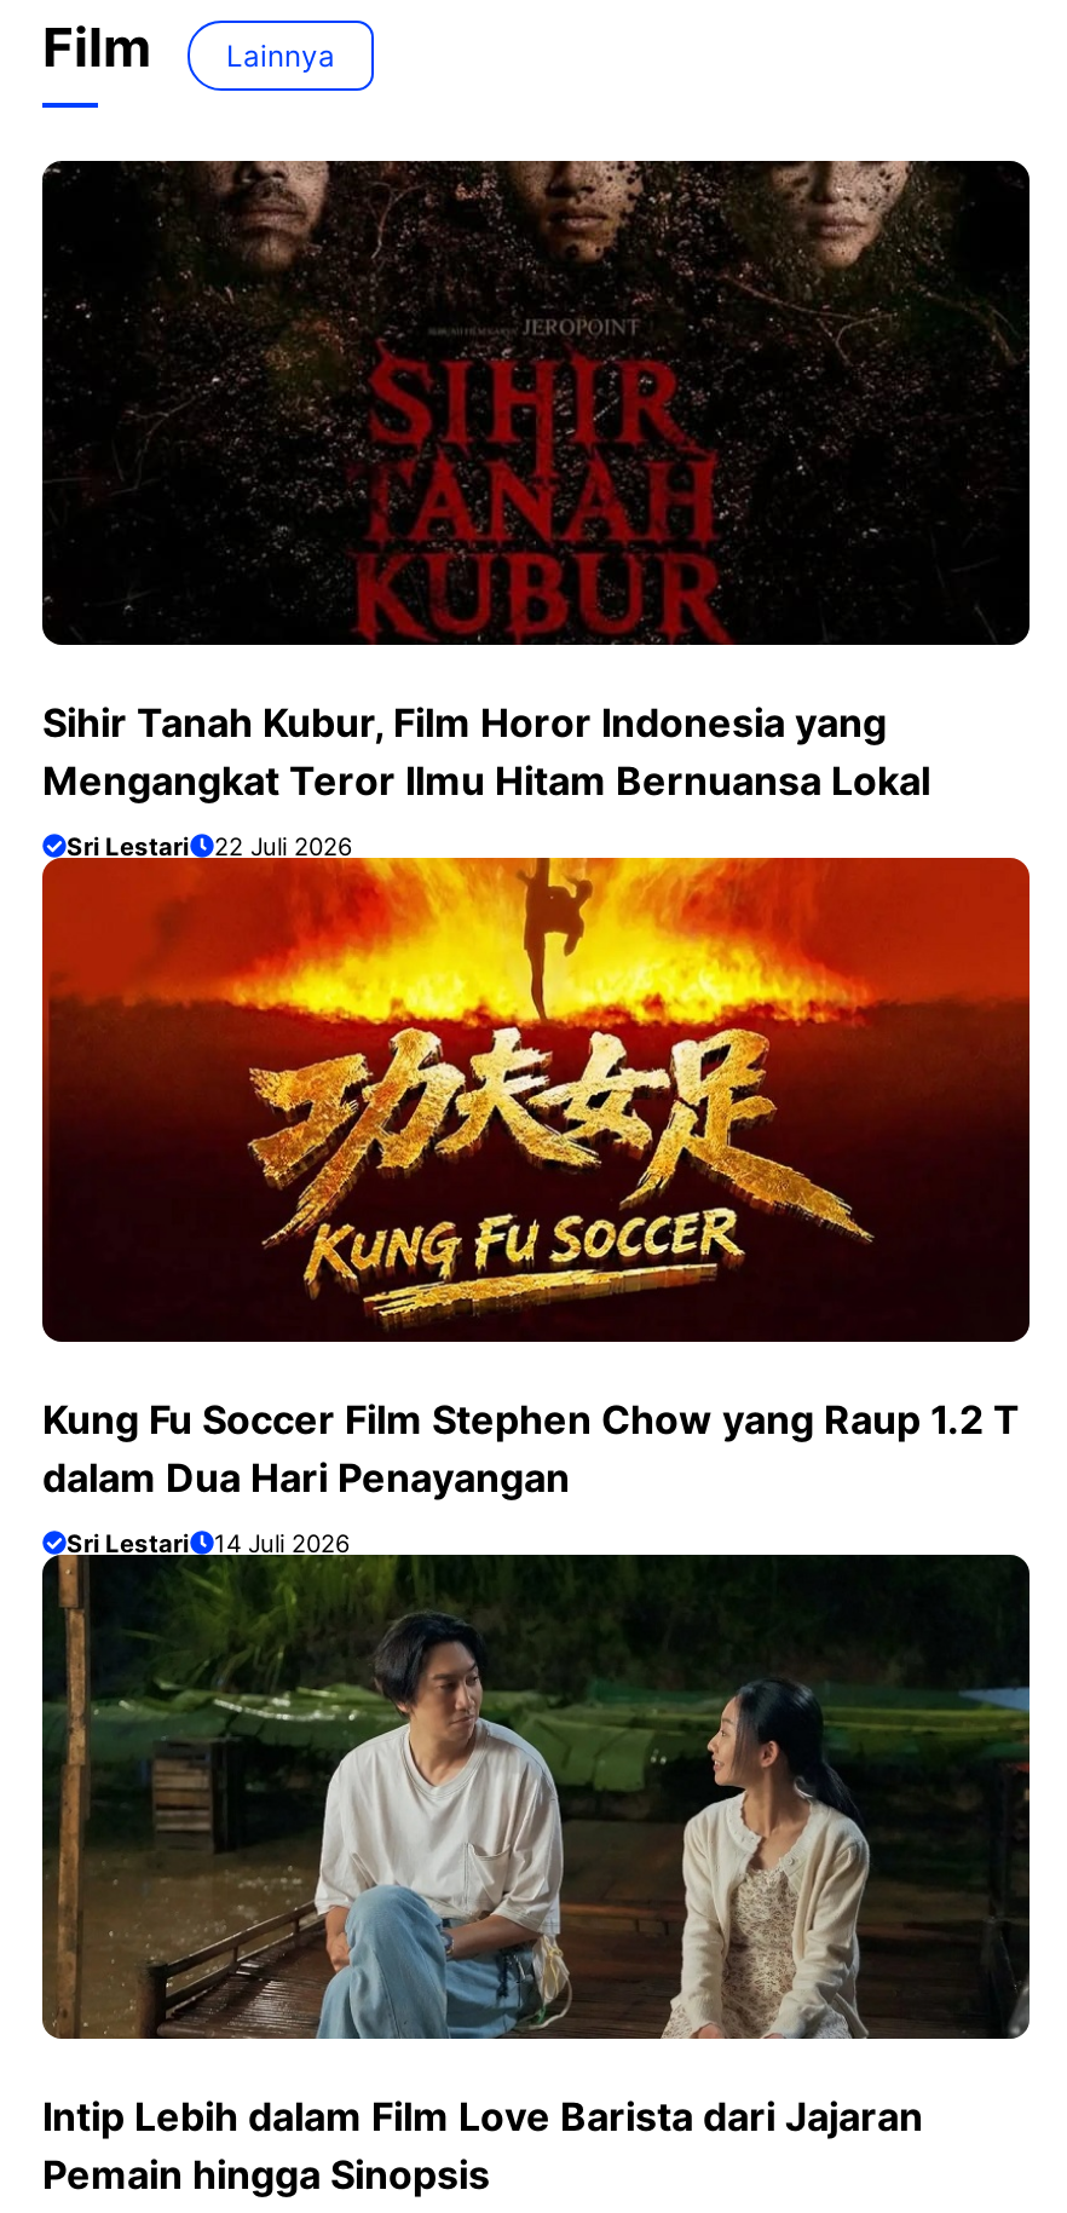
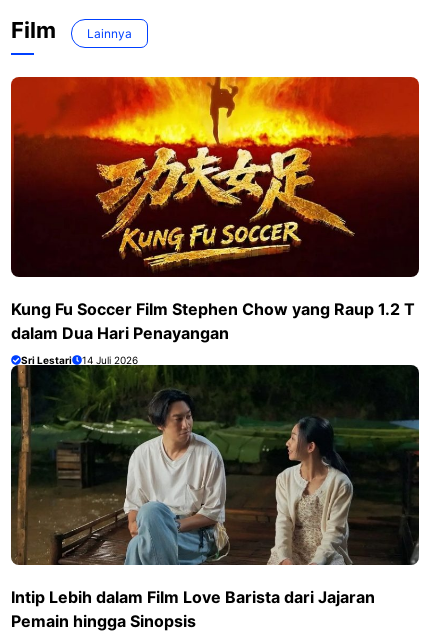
[40,159,1032,860] [image] | Sihir Tanah Kubur, Film Horor Indonesia yang | Mengangkat Teror Ilmu Hitam Bernuansa Lokal | Sri Lestari | 22 Juli 2026 -> none

